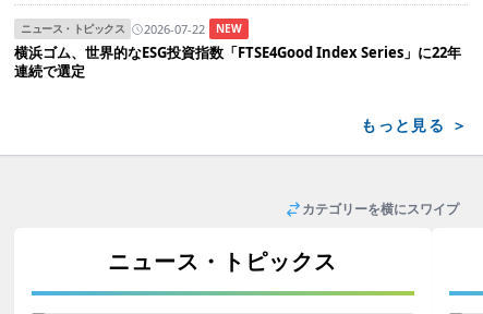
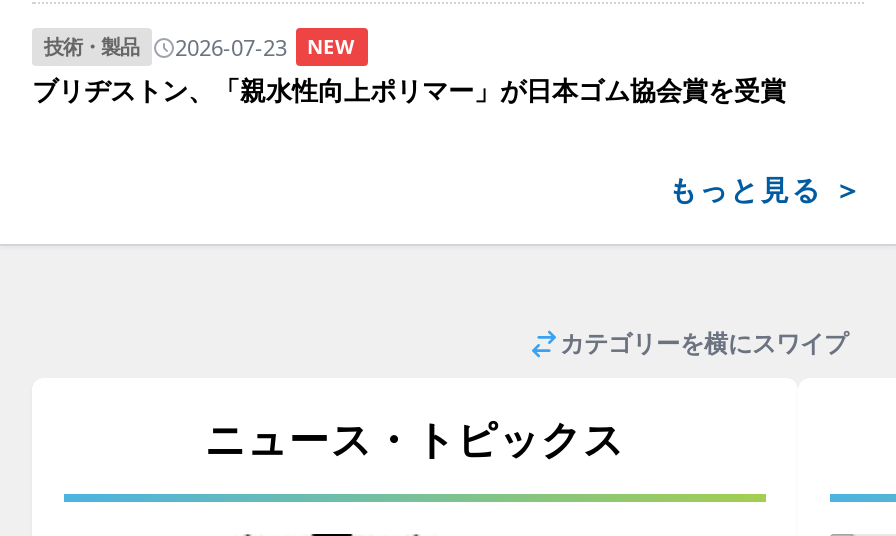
[21,20,205,37] ニュース・トピックス | 2026-07-22 -> [44,31,287,61] 技術・製品 | 2026-07-23
[14,43,461,81] 横浜ゴム、世界的なESG投資指数「FTSE4Good Index Series」に22年 | 連続で選定 -> [32,72,786,108] ブリヂストン、「親水性向上ポリマー」が日本ゴム協会賞を受賞

